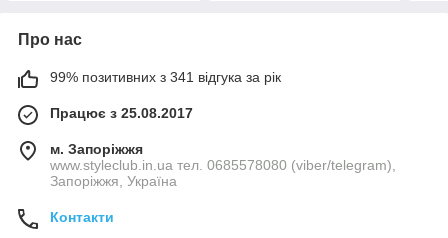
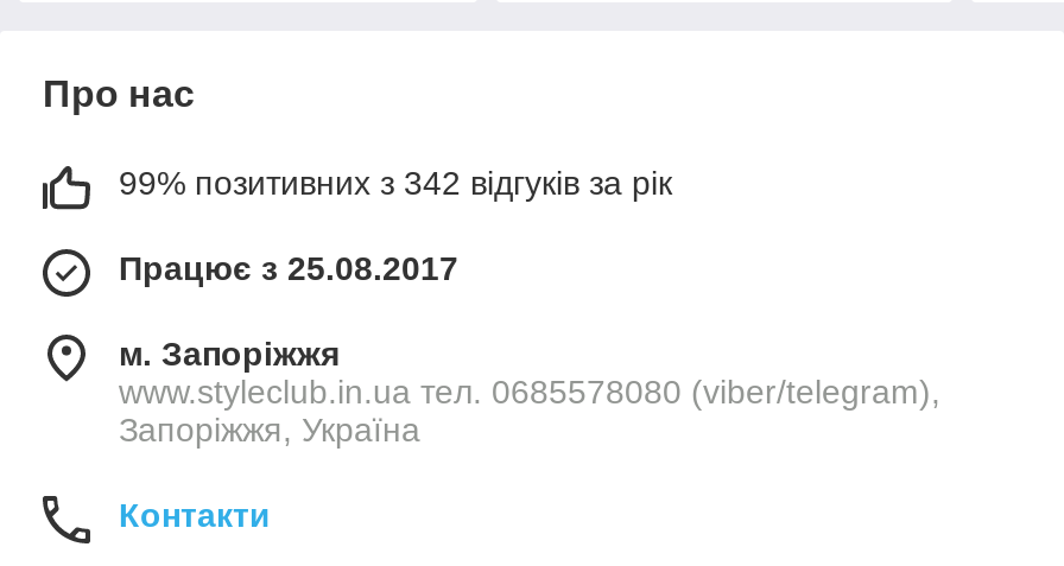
[50,69,281,85] 99% позитивних з 341 відгука за рік -> [119,164,672,202] 99% позитивних з 342 відгуків за рік

